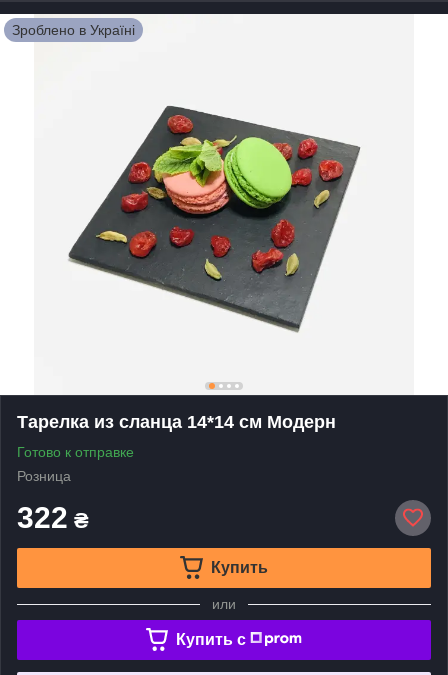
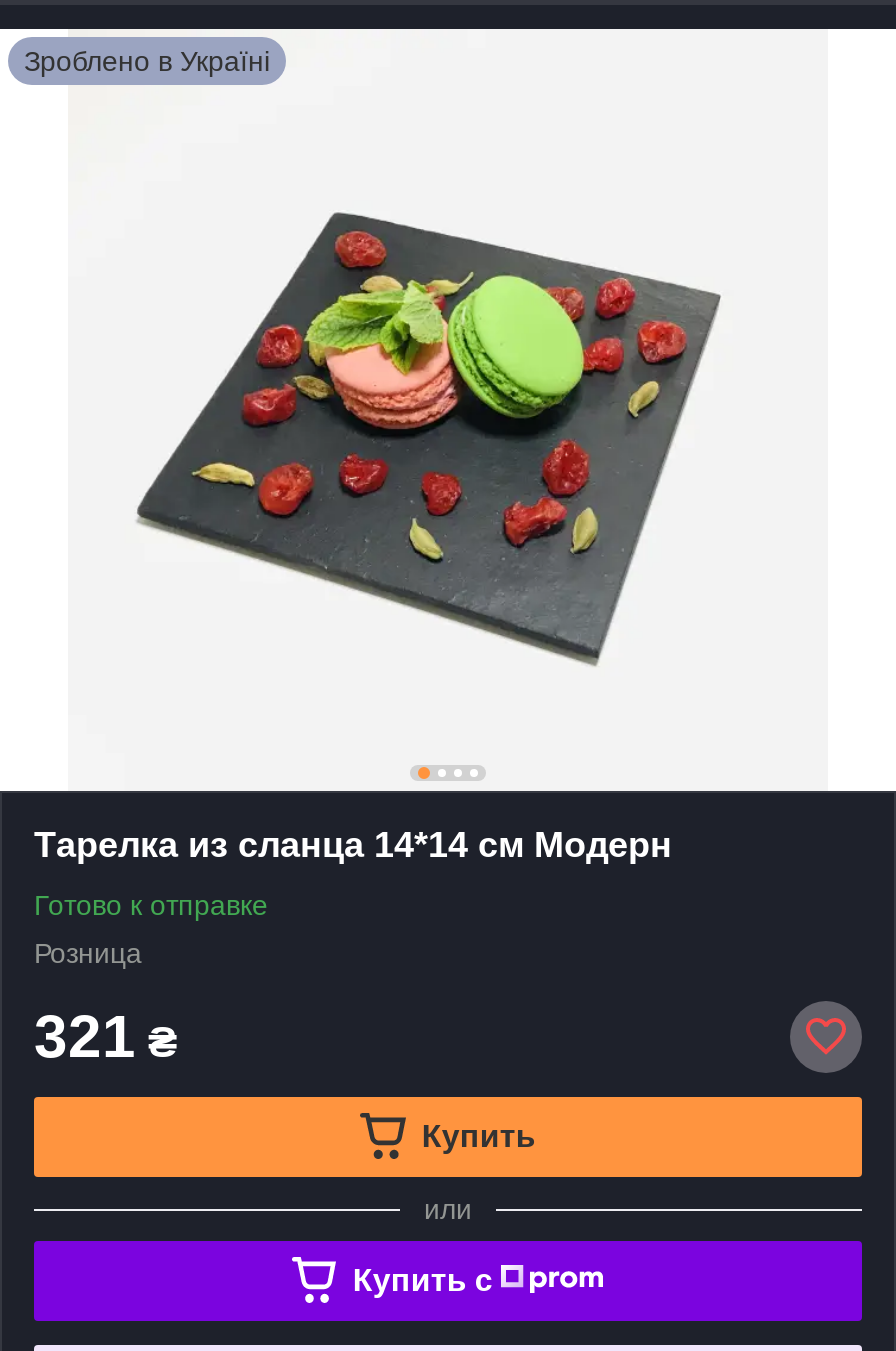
[17,501,89,534] 322 ₴ -> [34,1003,178,1069] 321 ₴

